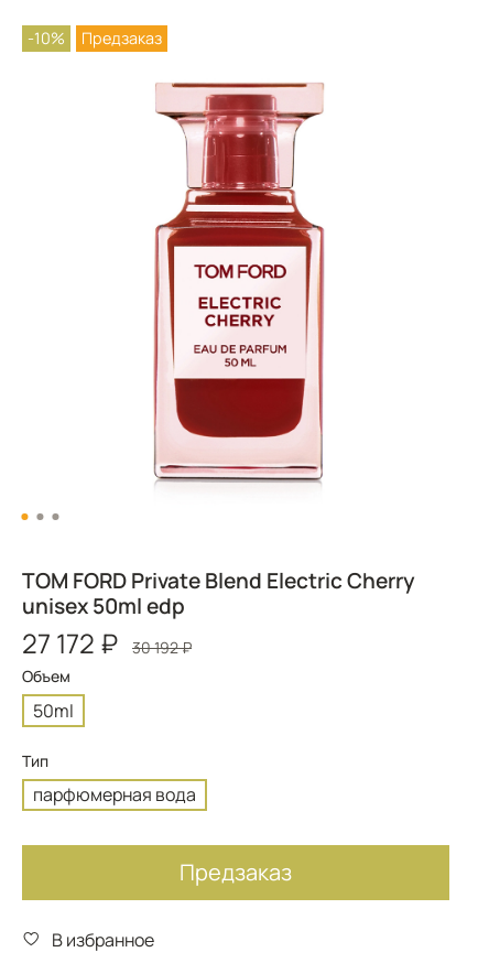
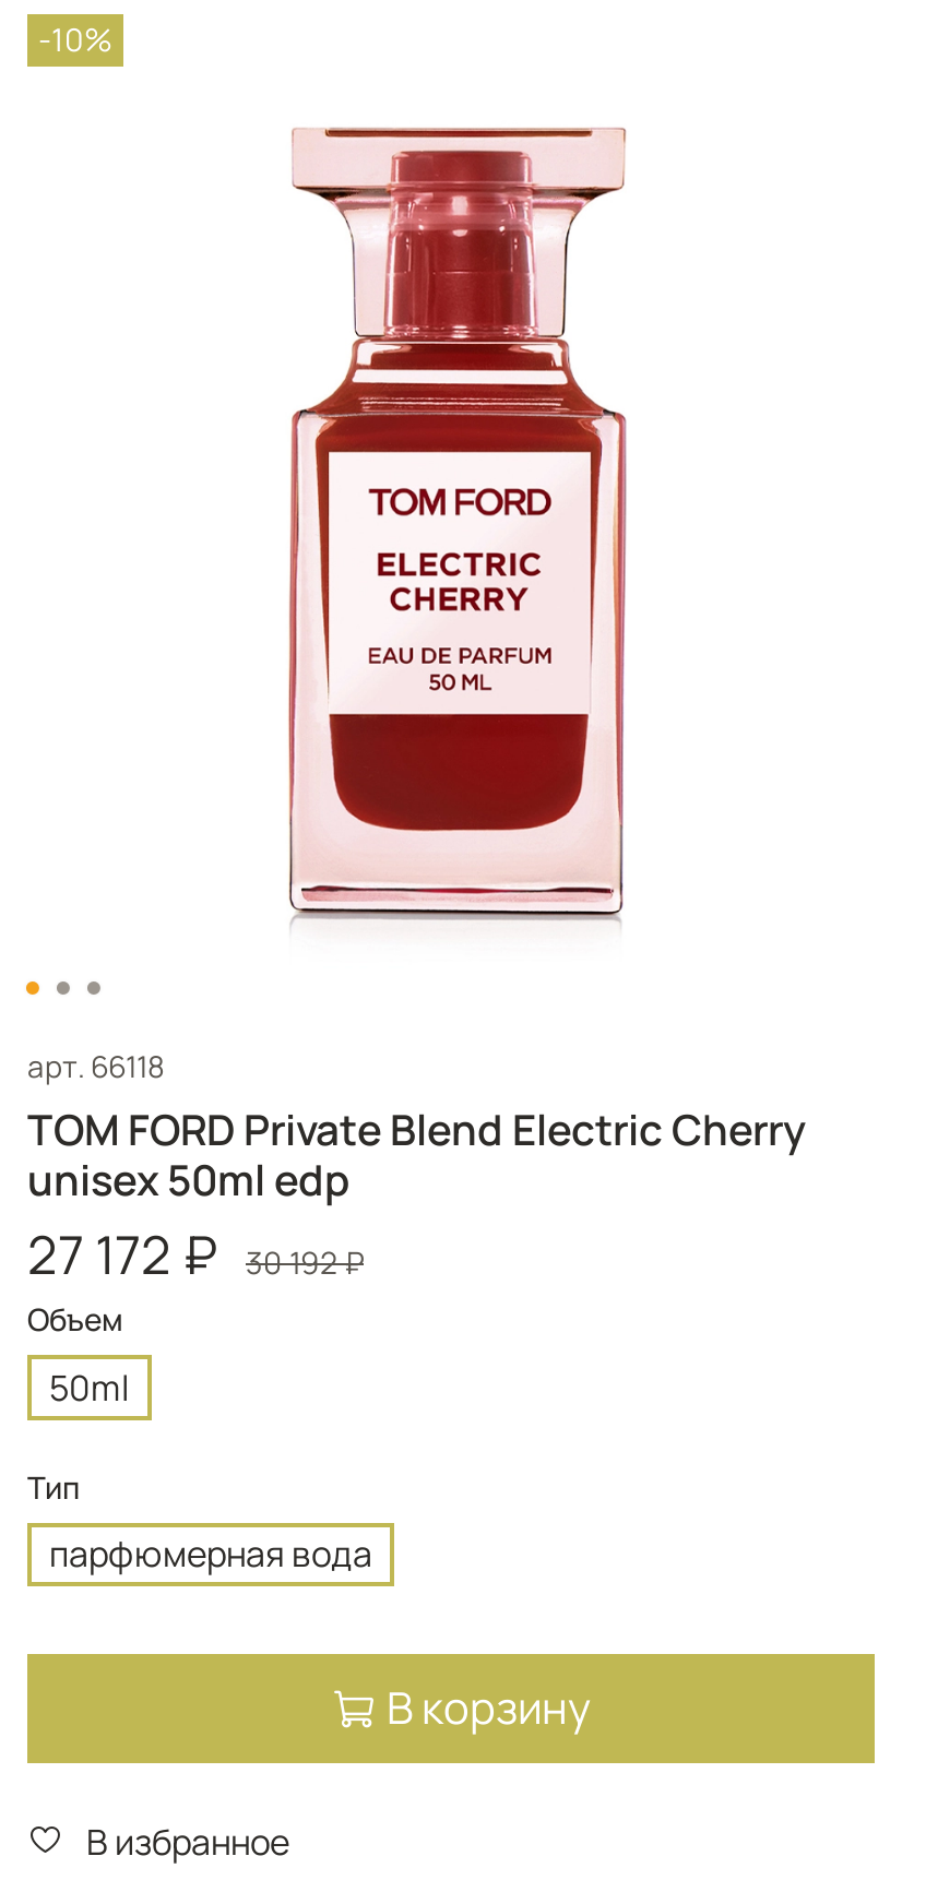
[82,27,162,48] Предзаказ -> [27,1047,165,1087] арт. 66118
[180,857,292,887] Предзаказ -> [387,1678,592,1737] В корзину

